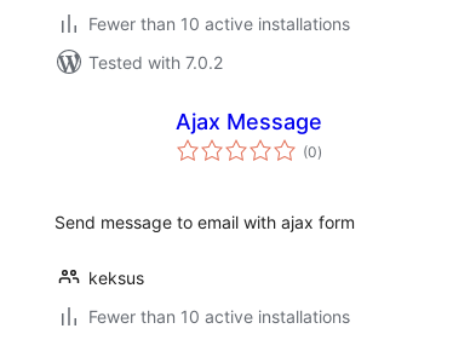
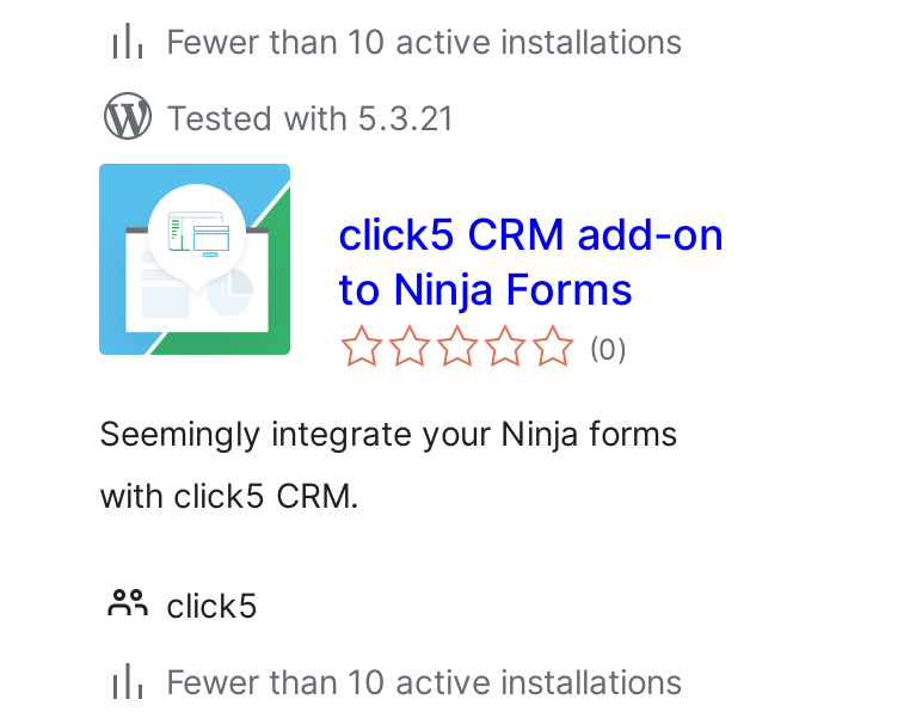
none -> [97,161,293,357] [image]
[88,52,223,73] Tested with 7.0.2 -> [166,97,455,137] Tested with 5.3.21
[176,109,322,134] Ajax Message -> [338,209,725,314] click5 CRM add-on | to Ninja Forms
[55,212,355,288] Send message to email with ajax form | keksus -> [99,412,677,625] Seemingly integrate your Ninja forms | with click5 CRM. | click5

